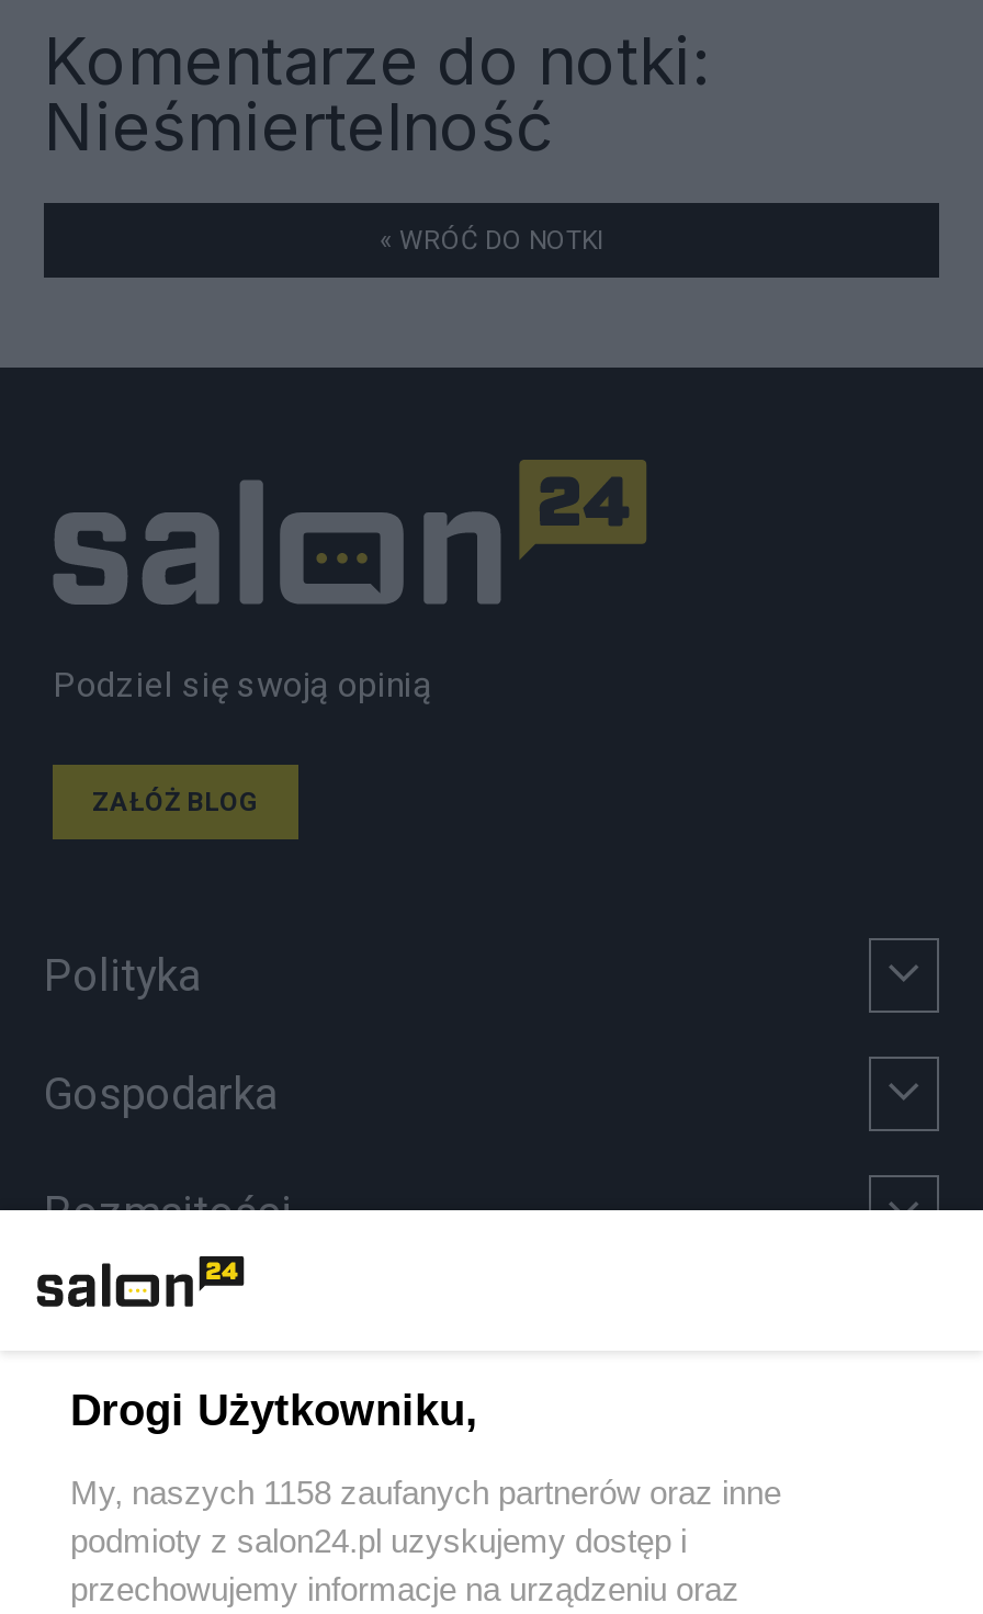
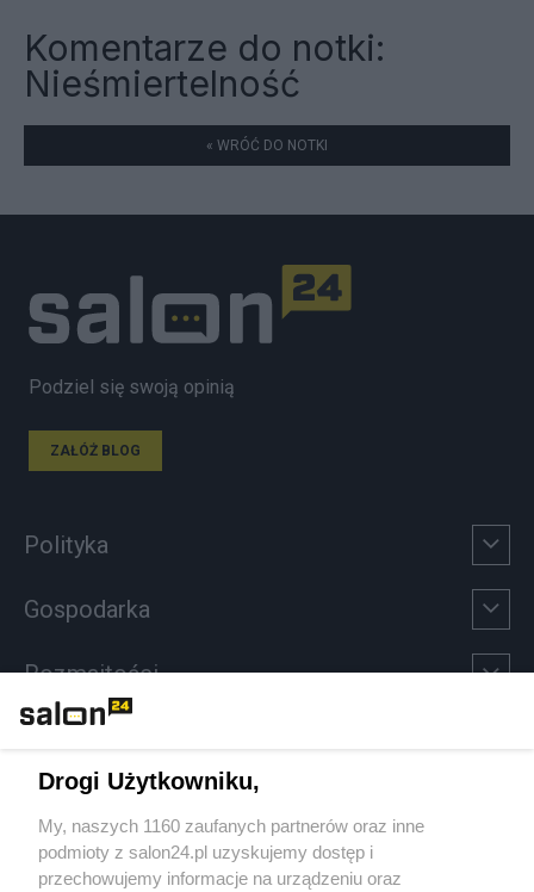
[70,1474,781,1511] My, naszych 1158 zaufanych partnerów oraz inne -> [38,816,424,836] My, naszych 1160 zaufanych partnerów oraz inne

